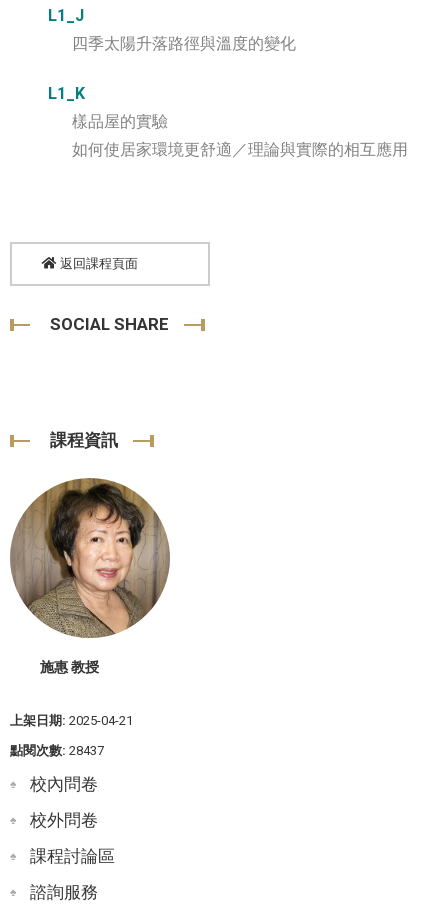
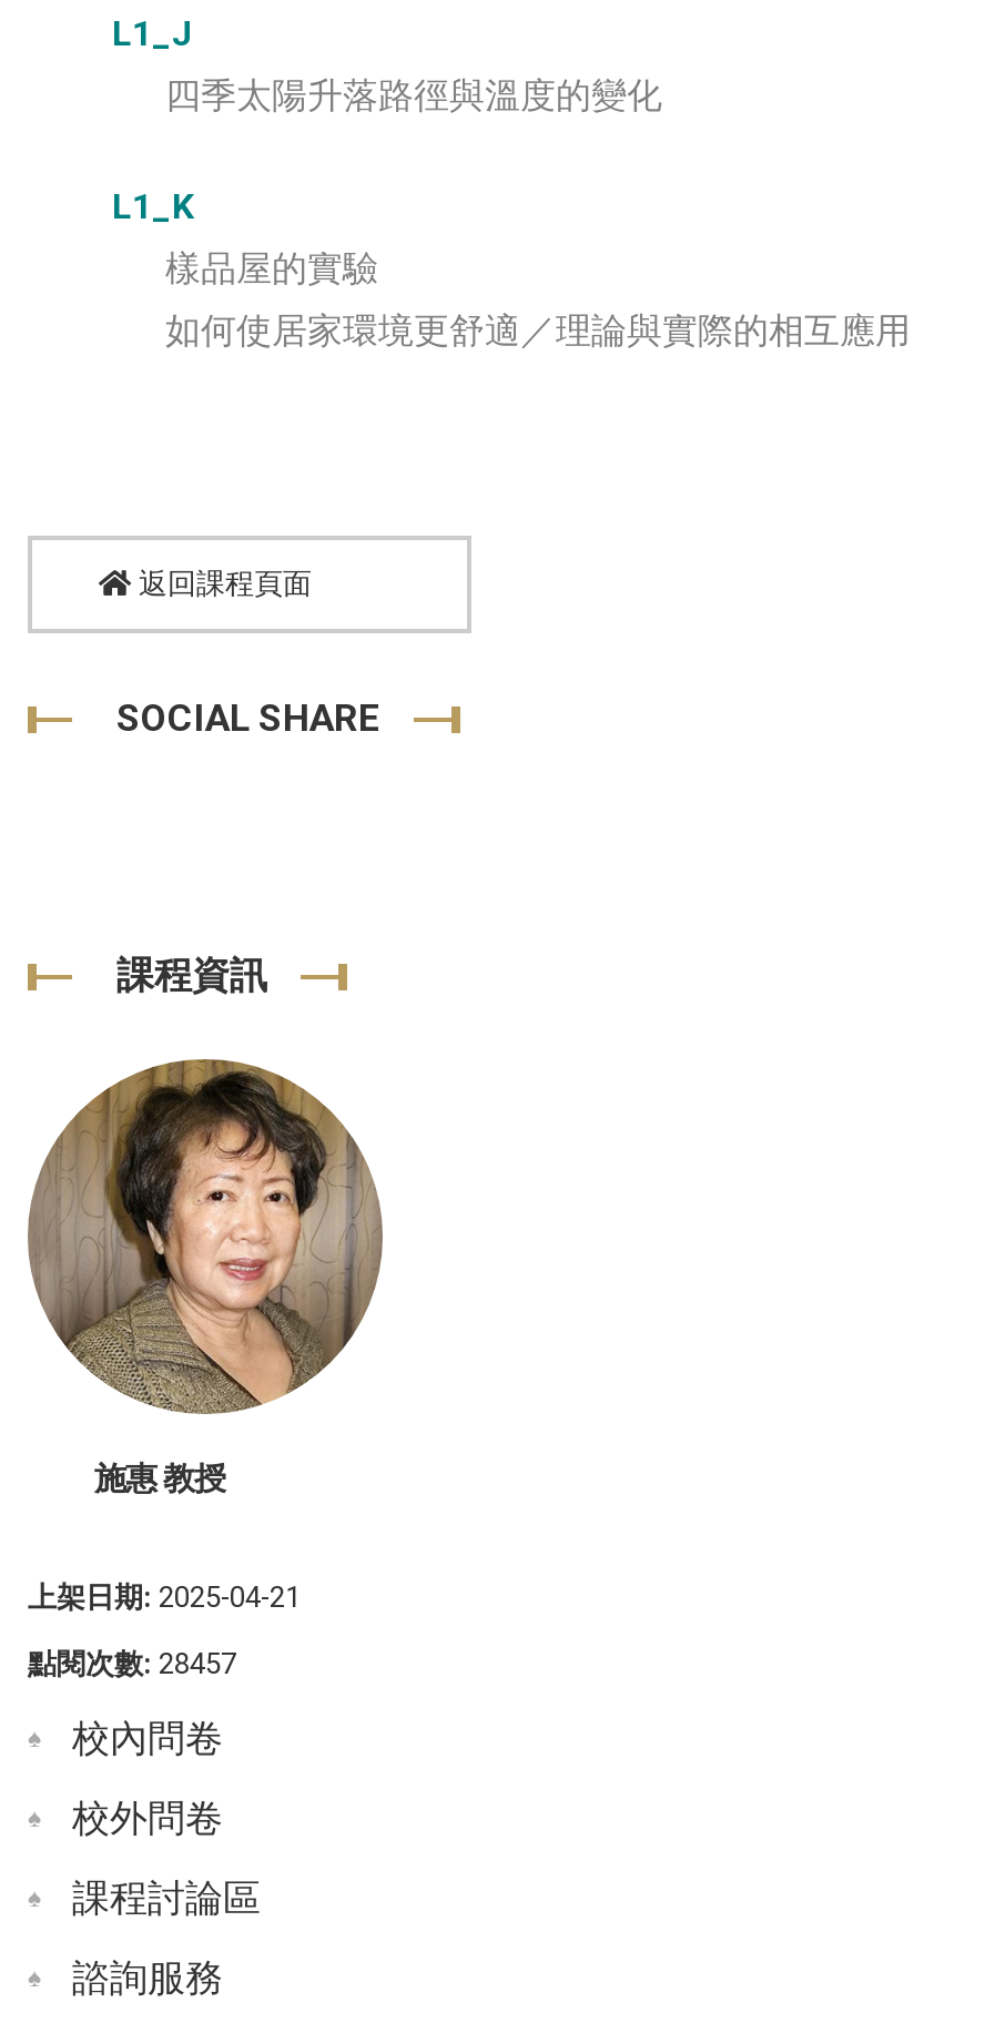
[10,742,104,757] 點閱次數: 28437 -> [28,1646,236,1679] 點閱次數: 28457

